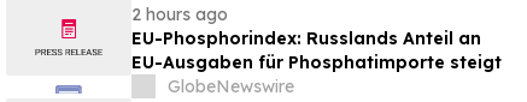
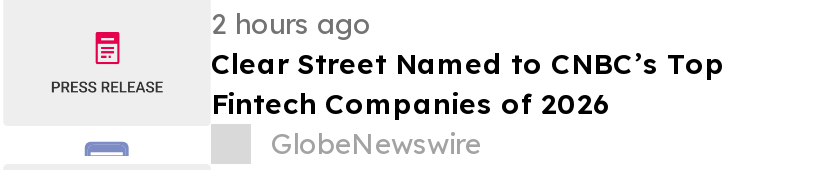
[131,28,502,73] EU-Phosphorindex: Russlands Anteil an | EU-Ausgaben für Phosphatimporte steigt -> [211,46,725,122] Clear Street Named to CNBC’s Top | Fintech Companies of 2026

